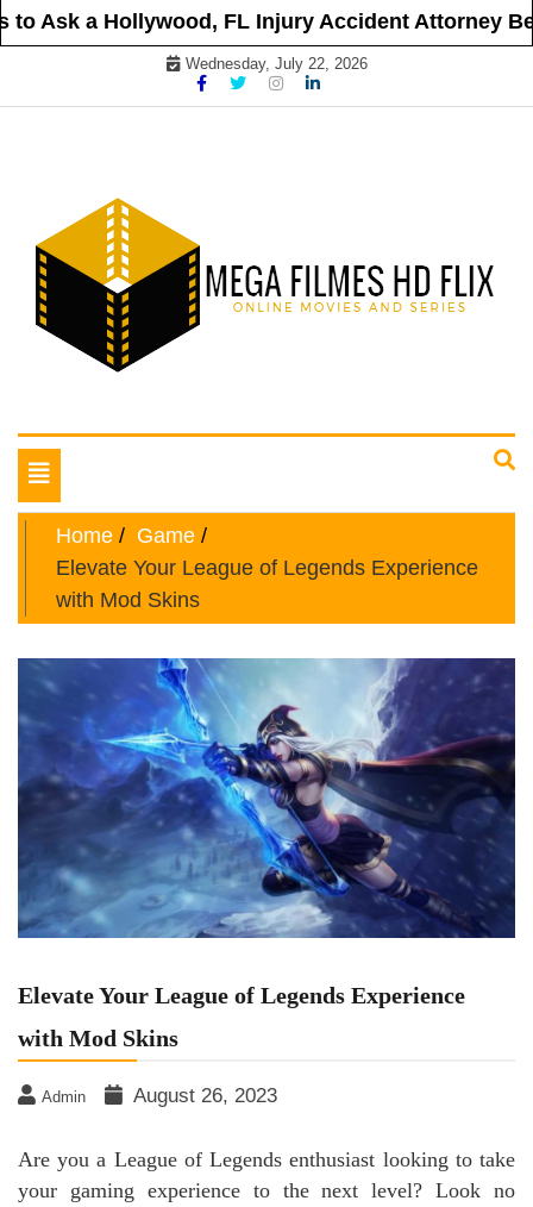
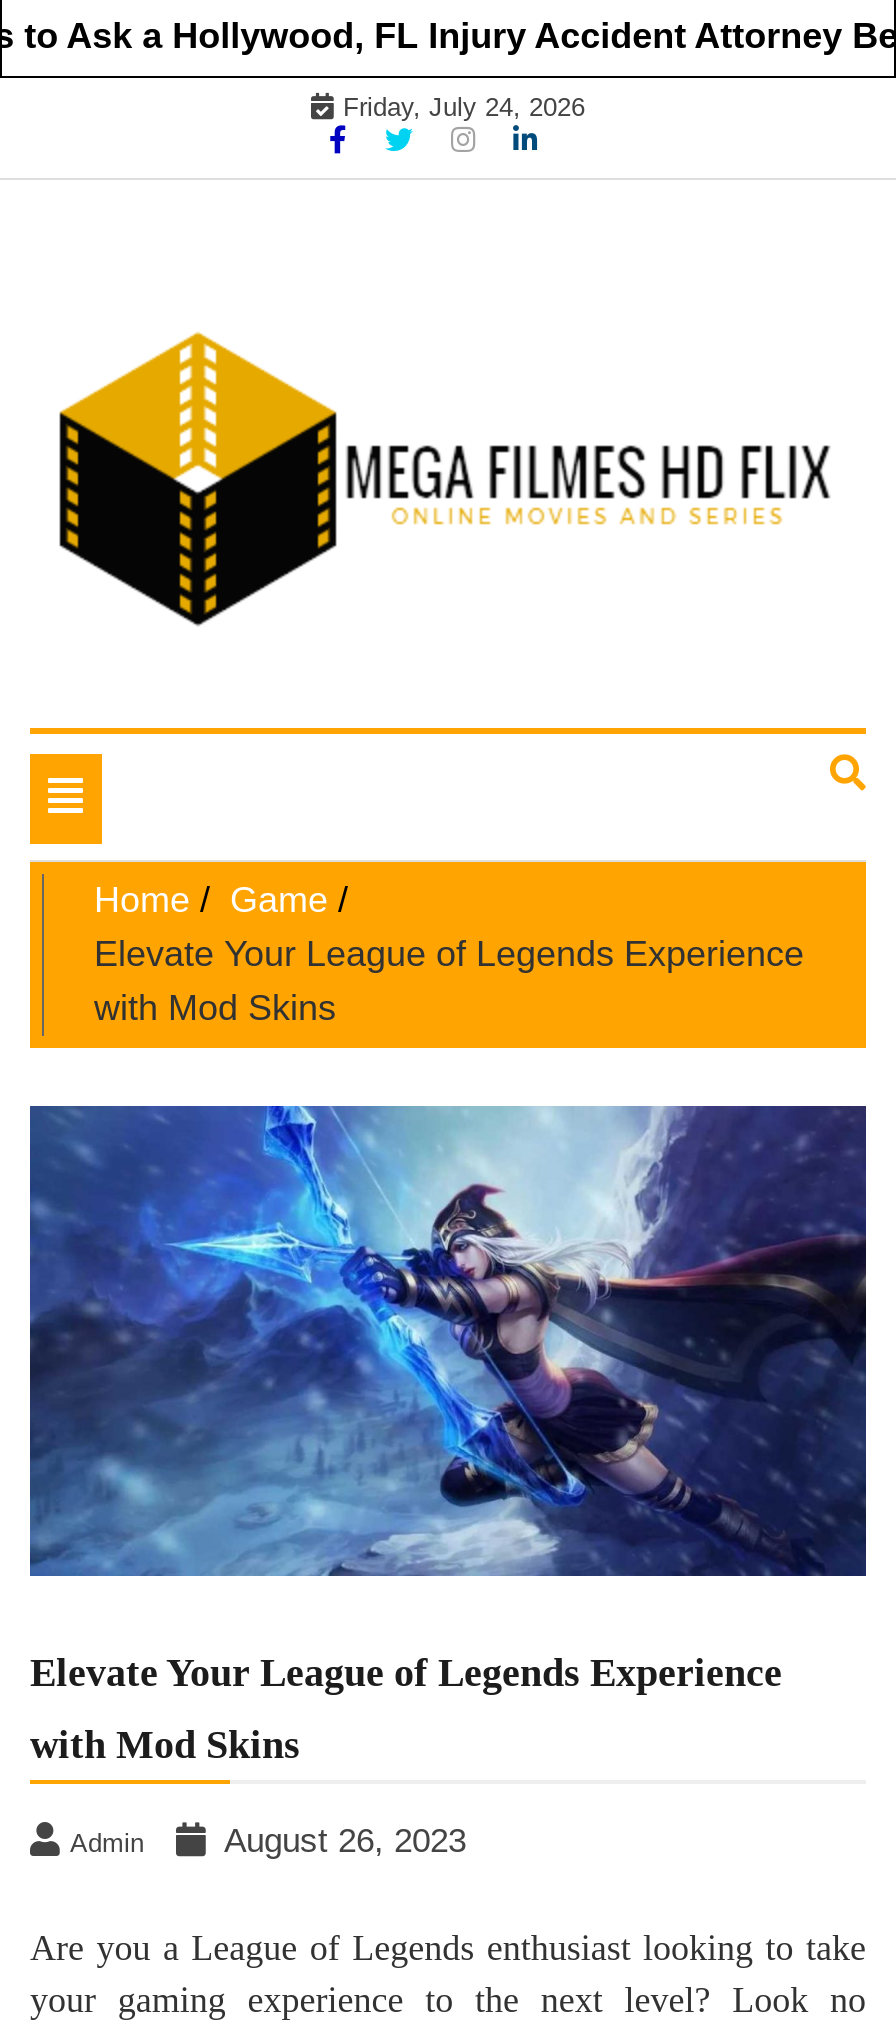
[185,55,367,73] Wednesday, July 22, 2026 -> [343,92,585,122] Friday, July 24, 2026

